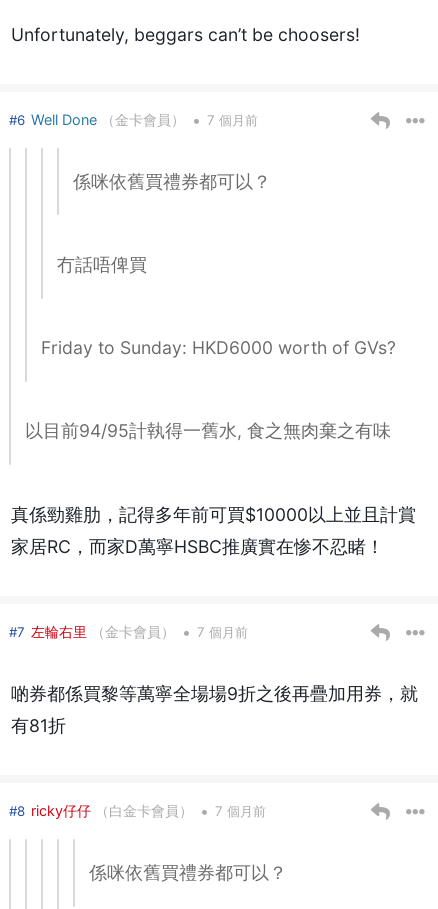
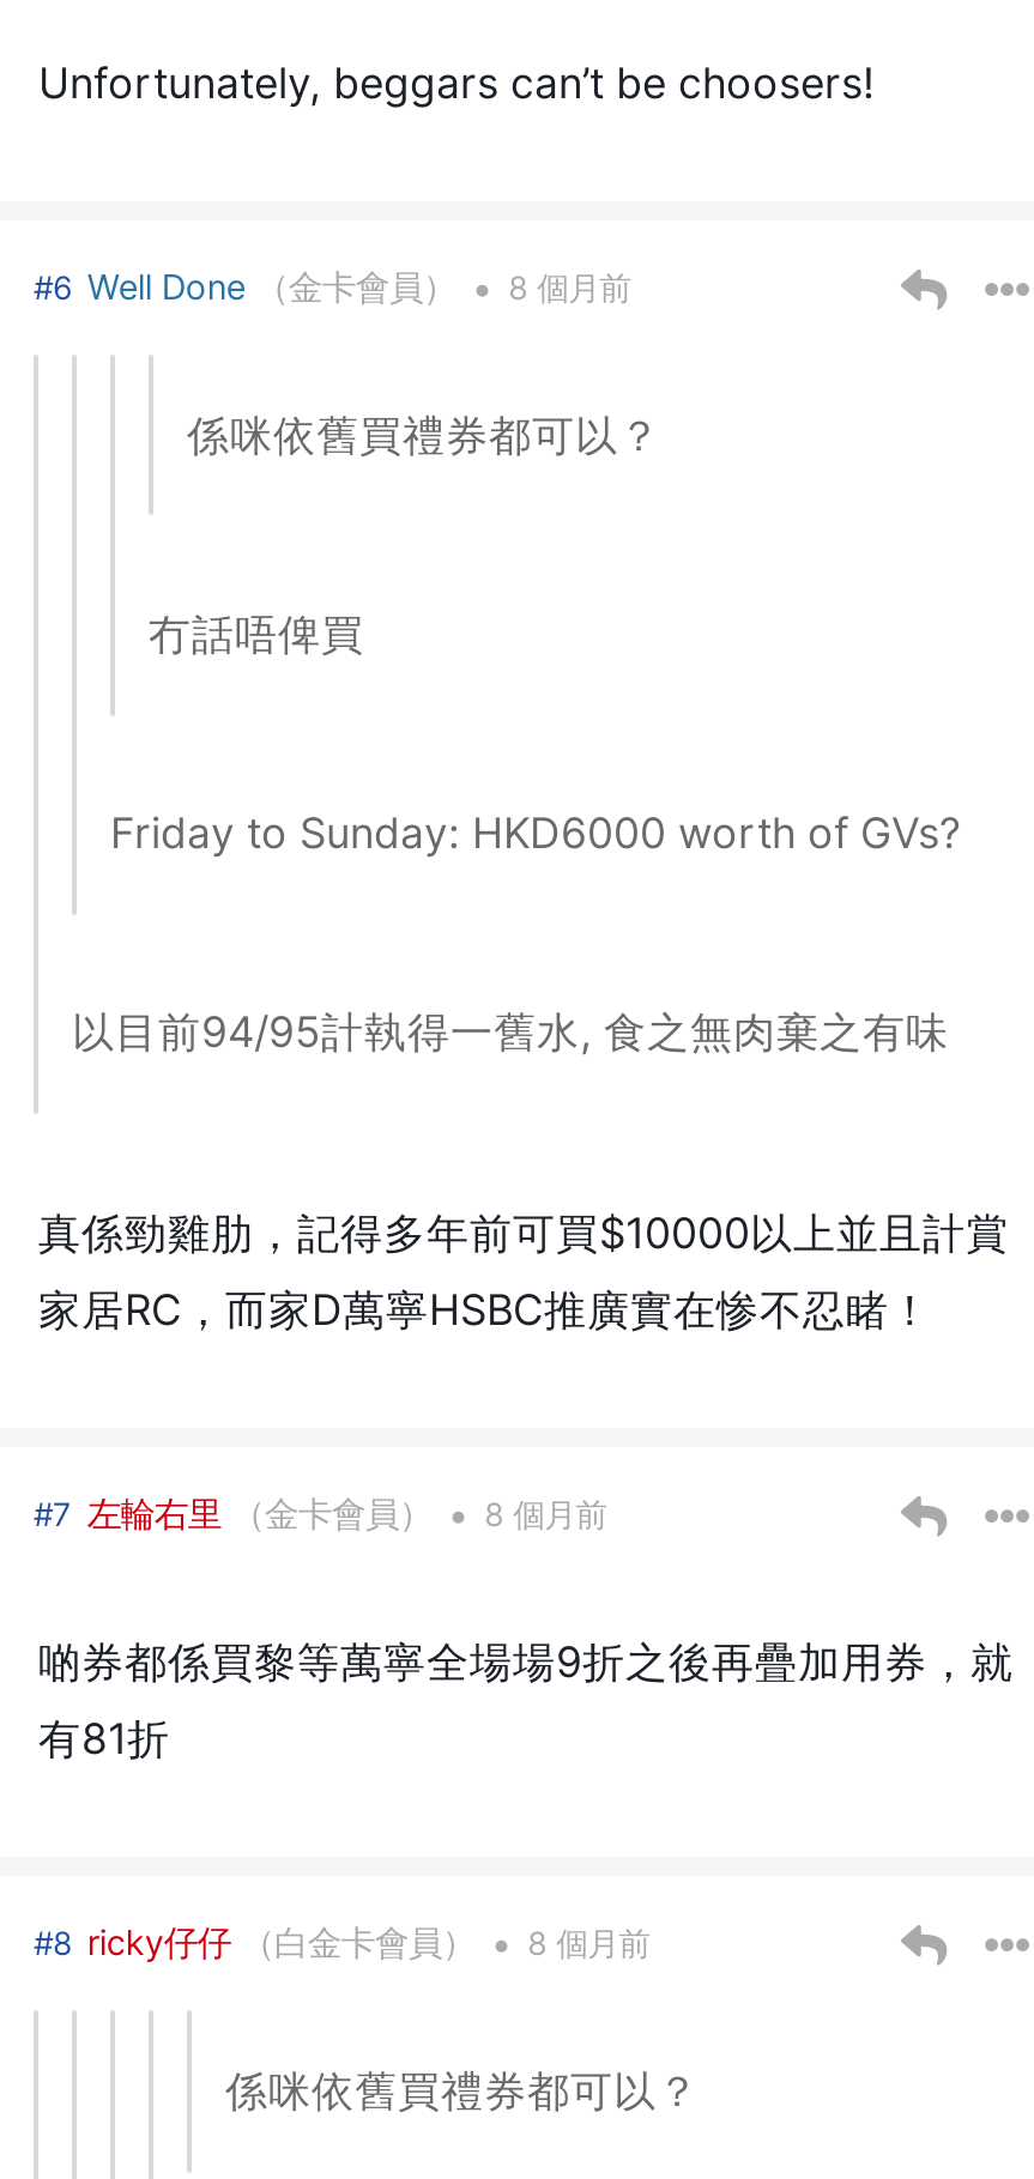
[9,110,258,130] #6 Well Done（金卡會員） • 7 個月前 -> [34,264,631,312] #6 Well Done（金卡會員） • 8 個月前
[9,622,248,642] #7 左輪右里（金卡會員） • 7 個月前 -> [34,1490,607,1538] #7 左輪右里（金卡會員） • 8 個月前
[9,801,266,821] #8 ricky仔仔（白金卡會員） • 7 個月前 -> [34,1920,650,1968] #8 ricky仔仔（白金卡會員） • 8 個月前

